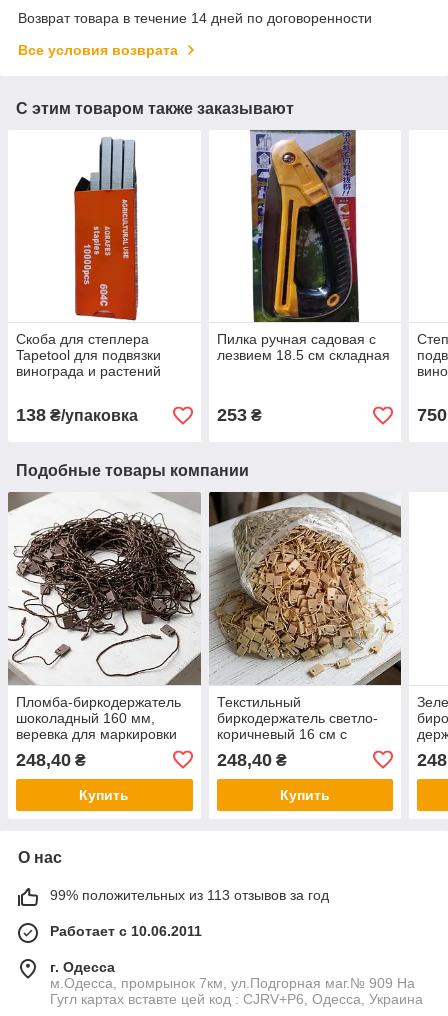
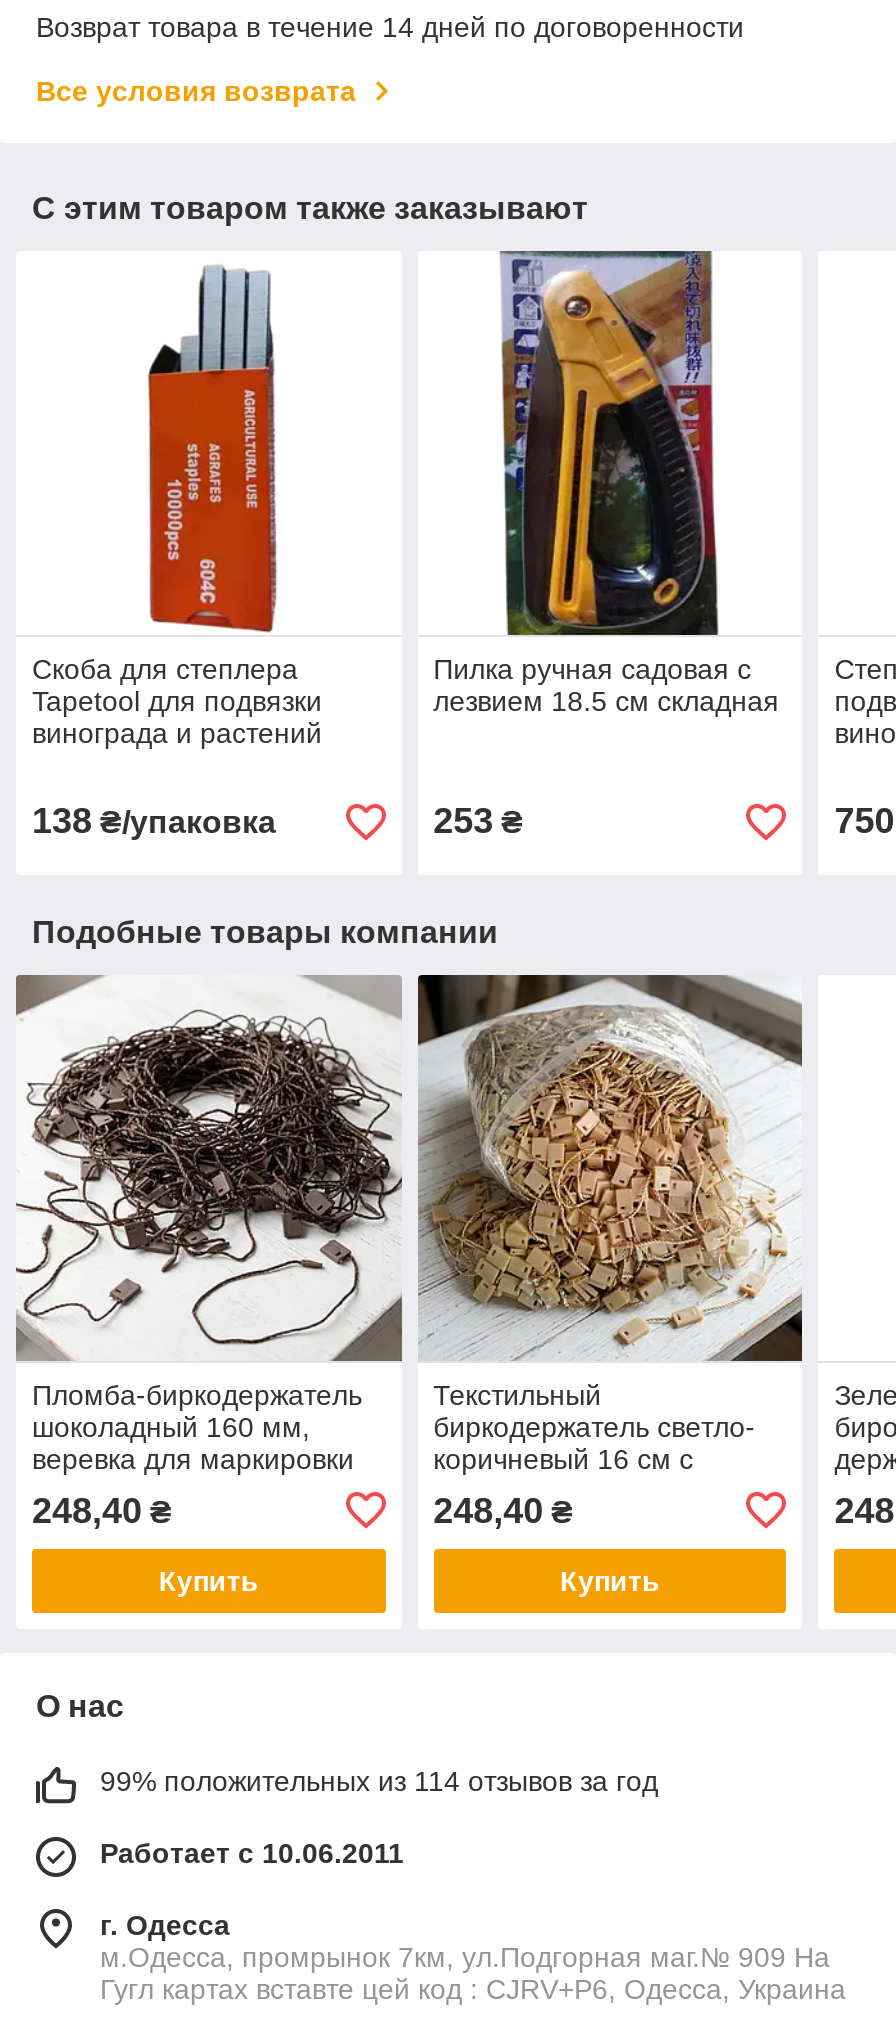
[50,887,329,903] 99% положительных из 113 отзывов за год -> [100,1765,658,1797] 99% положительных из 114 отзывов за год

